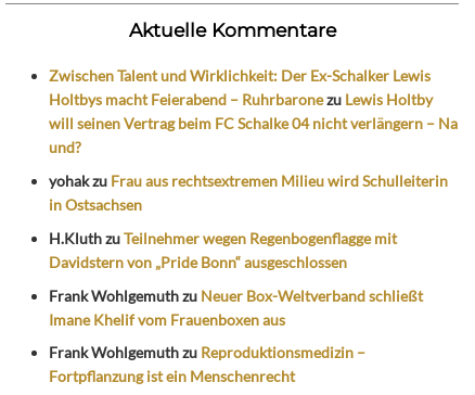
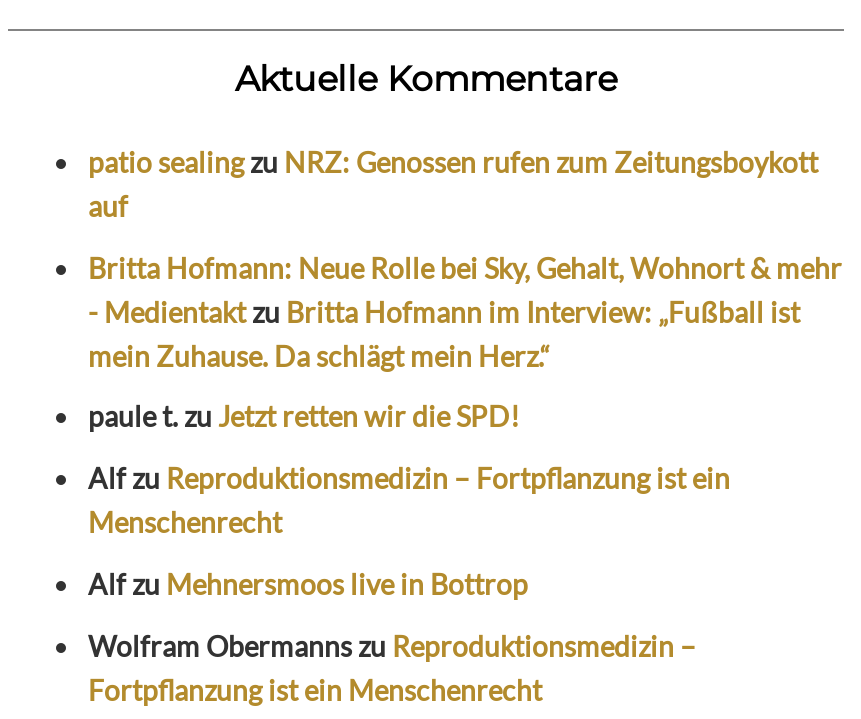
[49,67,458,362] Zwischen Talent und Wirklichkeit: Der Ex-Schalker Lewis | Holtbys macht Feierabend – Ruhrbarone zu Lewis Holtby | will seinen Vertrag beim FC Schalke 04 nicht verlängern – Na | und? | yohakzu Frau aus rechtsextremen Milieu wird Schulleiterin | in Ostsachsen | H.Kluth zu Teilnehmer wegen Regenbogenflagge mit | Davidstern von „Pride Bonn“ ausgeschlossen | Frank Wohlgemuth zu Neuer Box-Weltverband schließt | Imane Khelif vom Frauenboxen aus | Frank Wohlgemuth zu Reproduktionsmedizin – -> [88,145,842,663] patio sealing zu NRZ: Genossen rufen zum Zeitungsboykott | auf | Britta Hofmann: Neue Rolle bei Sky, Gehalt, Wohnort & mehr | - Medientakt zu Britta Hofmann im Interview: „Fußball ist | mein Zuhause. Da schlägt mein Herz.“ | paule t. zu Jetzt retten wir die SPD! | Alf zu Reproduktionsmedizin – Fortpflanzung ist ein | Menschenrecht | Alf zu Mehnersmoos live in Bottrop | Wolfram Obermanns zu Reproduktionsmedizin –

